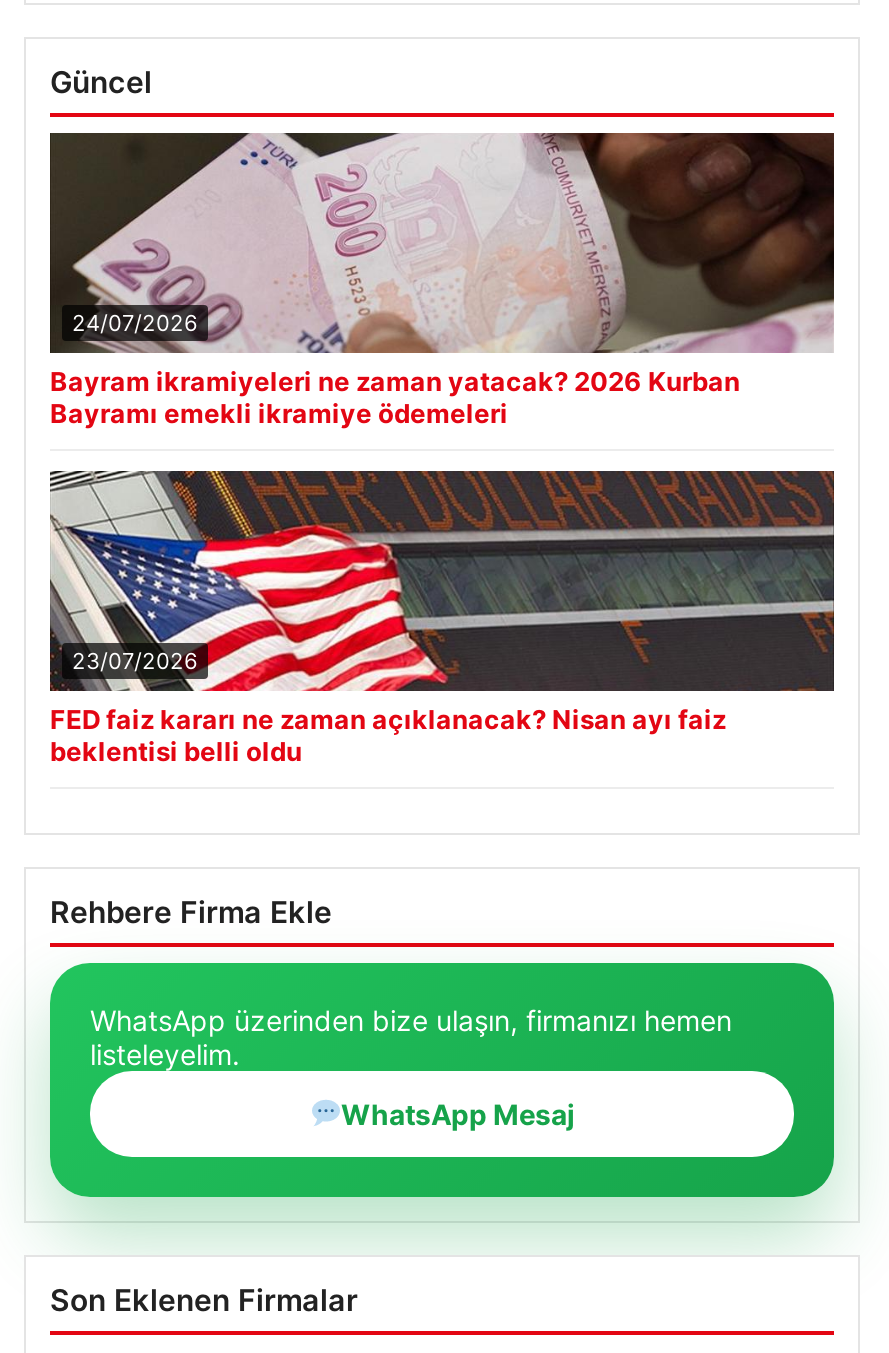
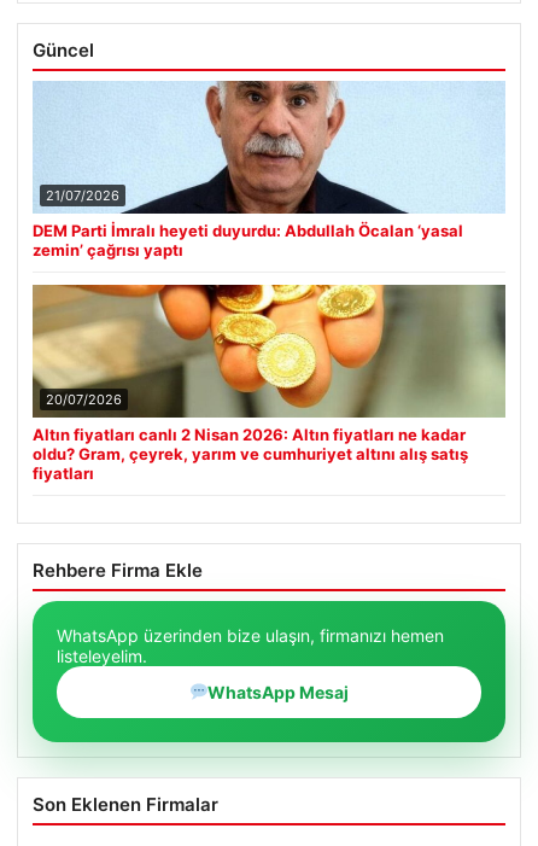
[48,131,836,353] [image] | 24/07/2026 -> [33,80,505,212] [image] | 21/07/2026
[50,364,740,428] Bayram ikramiyeleri ne zaman yatacak? 2026 Kurban | Bayramı emekli ikramiye ödemeleri -> [33,220,463,259] DEM Parti İmralı heyeti duyurdu: Abdullah Öcalan ‘yasal | zemin’ çağrısı yaptı
[50,469,834,691] [image] | 23/07/2026 -> [33,284,505,416] [image] | 20/07/2026
[50,702,726,766] FED faiz kararı ne zaman açıklanacak? Nisan ayı faiz | beklentisi belli oldu -> [33,424,468,482] Altın fiyatları canlı 2 Nisan 2026: Altın fiyatları ne kadar | oldu? Gram, çeyrek, yarım ve cumhuriyet altını alış satış | fiyatları

